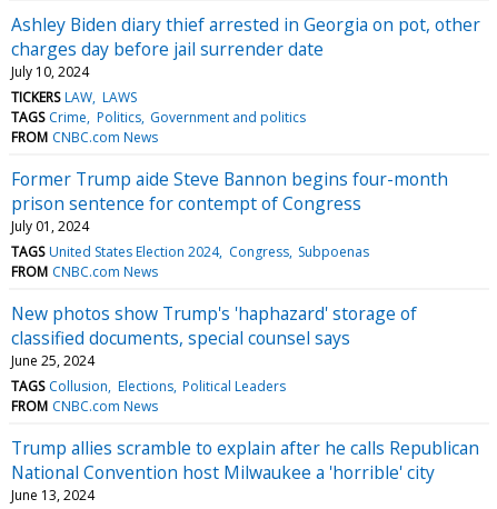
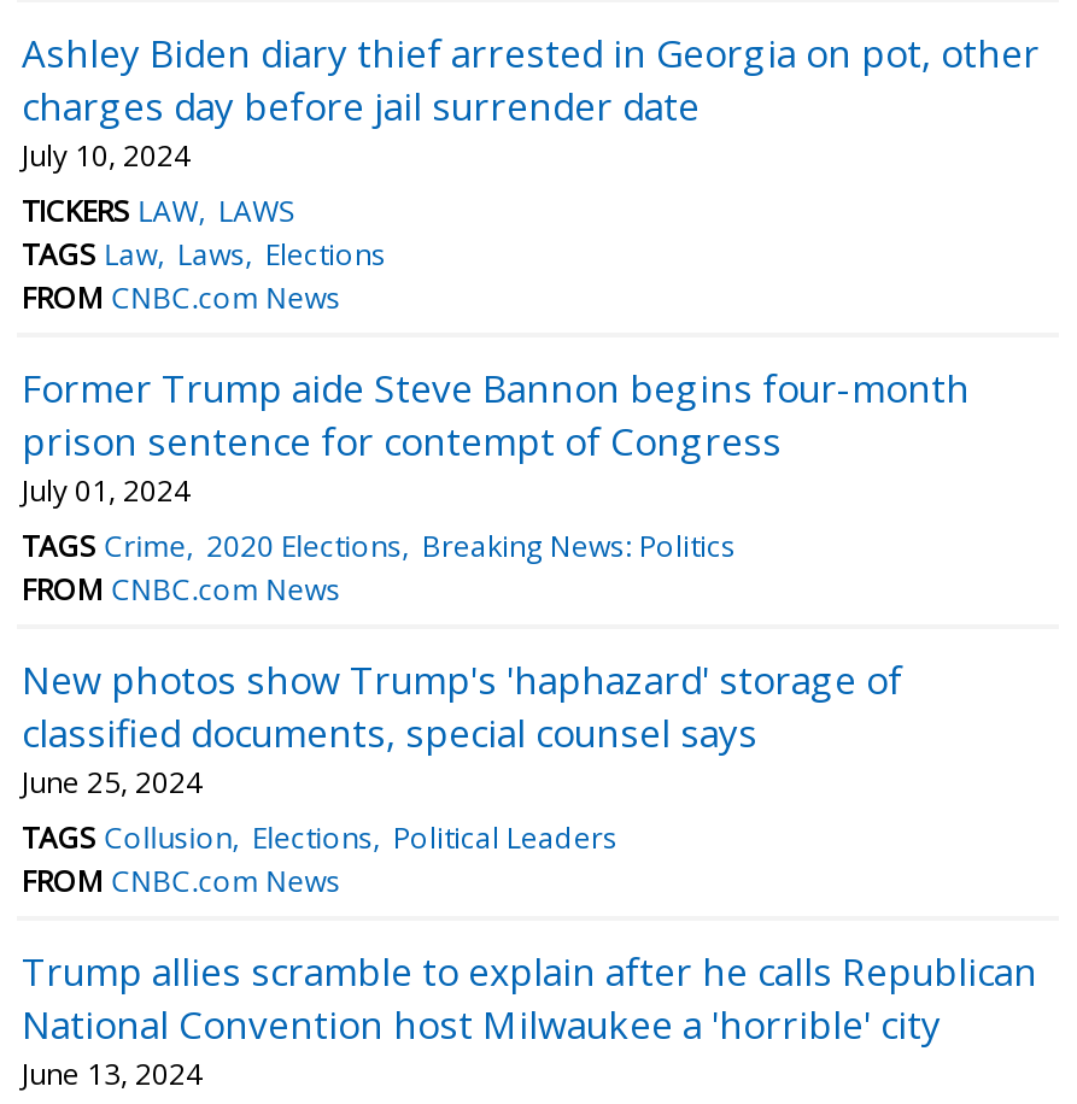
[11,108,306,127] TAGS Crime Politics Government and politics -> [22,234,386,275] TAGS Law Laws Elections
[11,242,369,261] TAGS United States Election 2024 Congress Subpoenas -> [22,525,735,566] TAGS Crime 2020 Elections Breaking News: Politics

